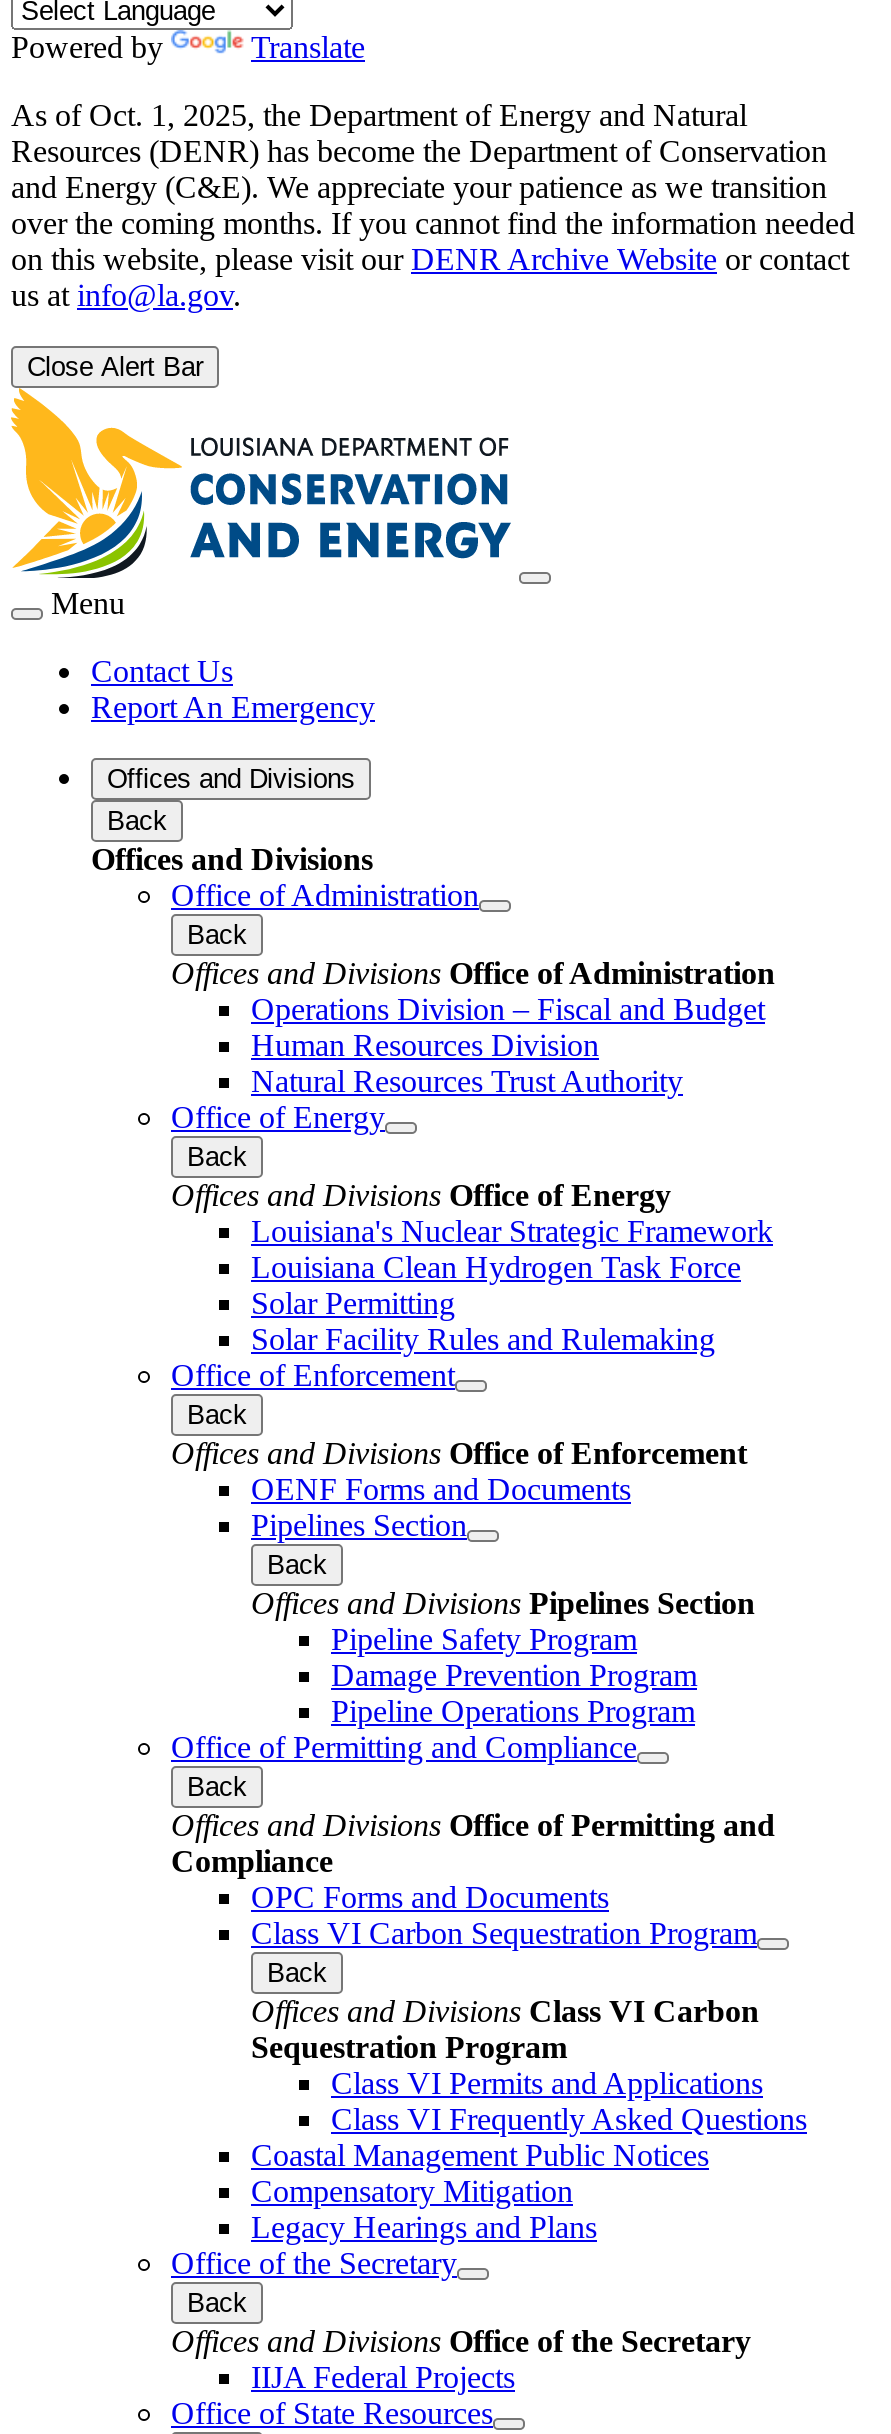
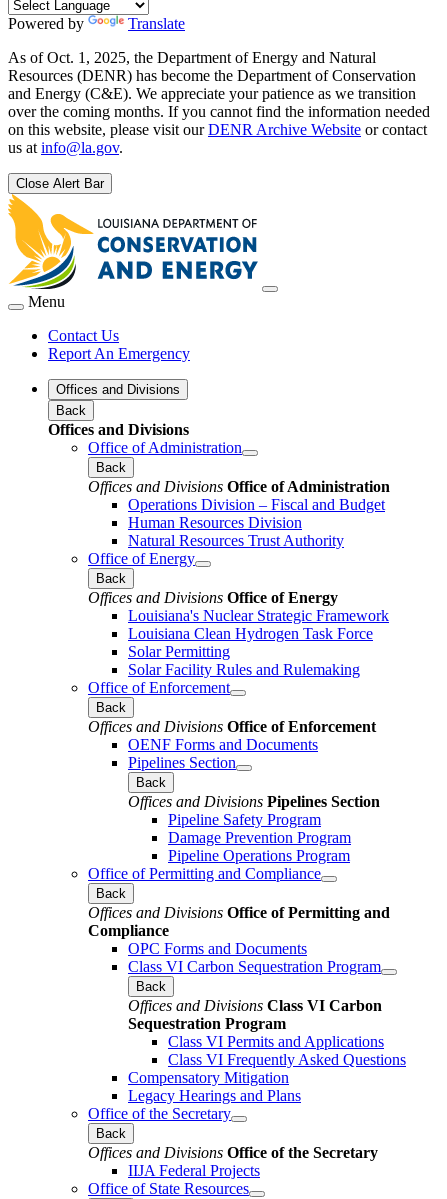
[251,2137,709,2171] Coastal Management Public Notices -> none

